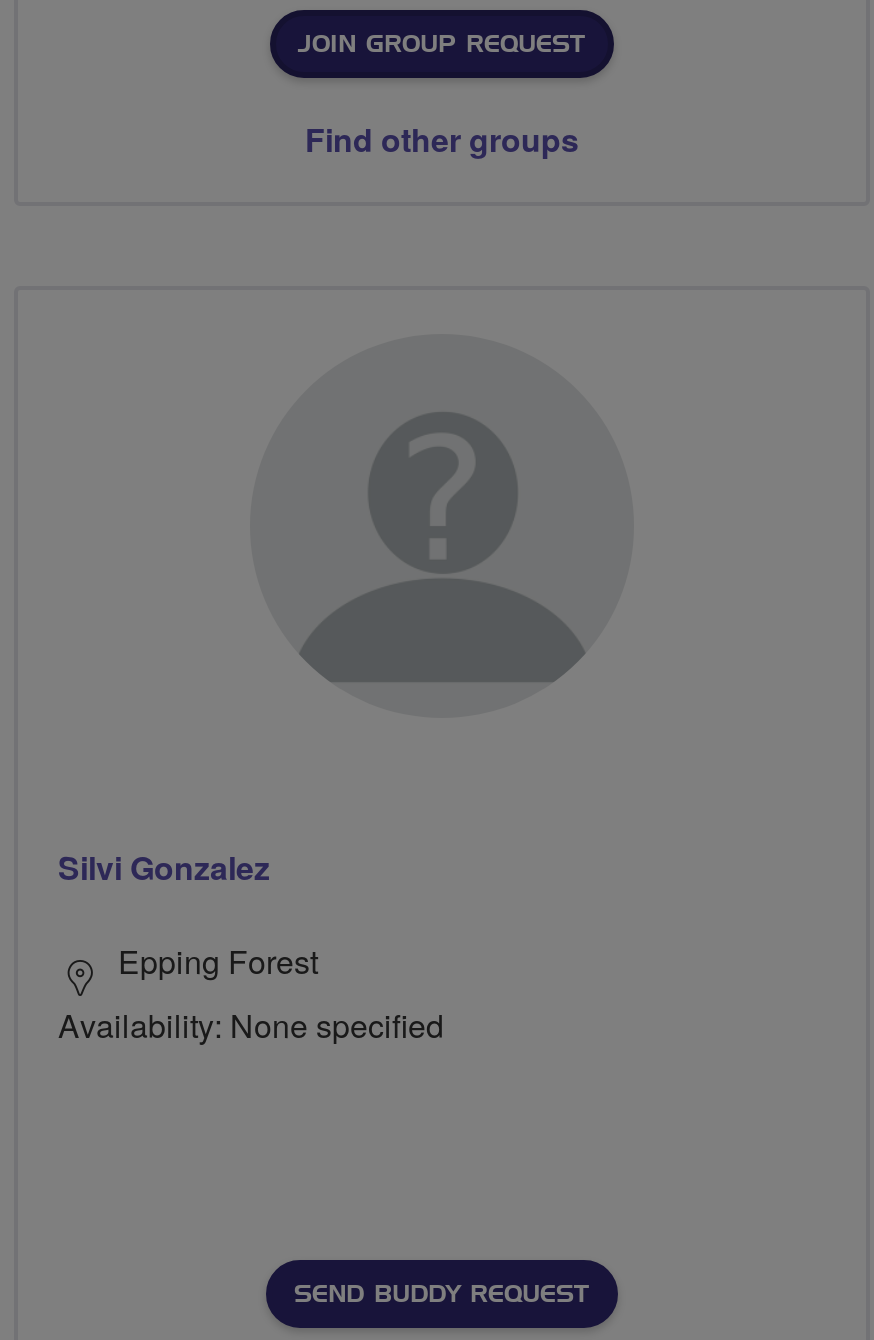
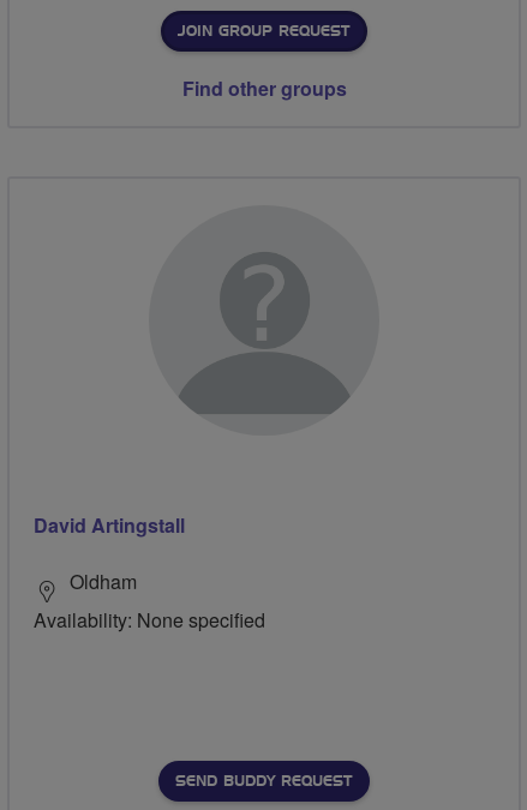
[58,844,270,890] Silvi Gonzalez -> [34,511,185,539] David Artingstall
[118,938,318,984] Epping Forest -> [70,568,137,595] Oldham

